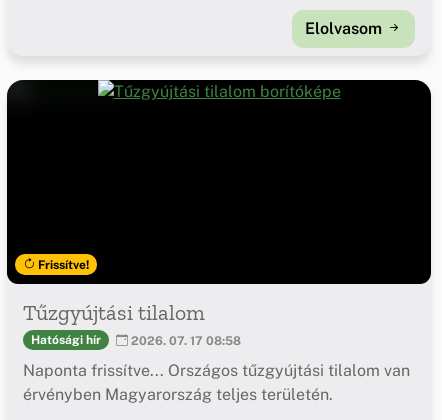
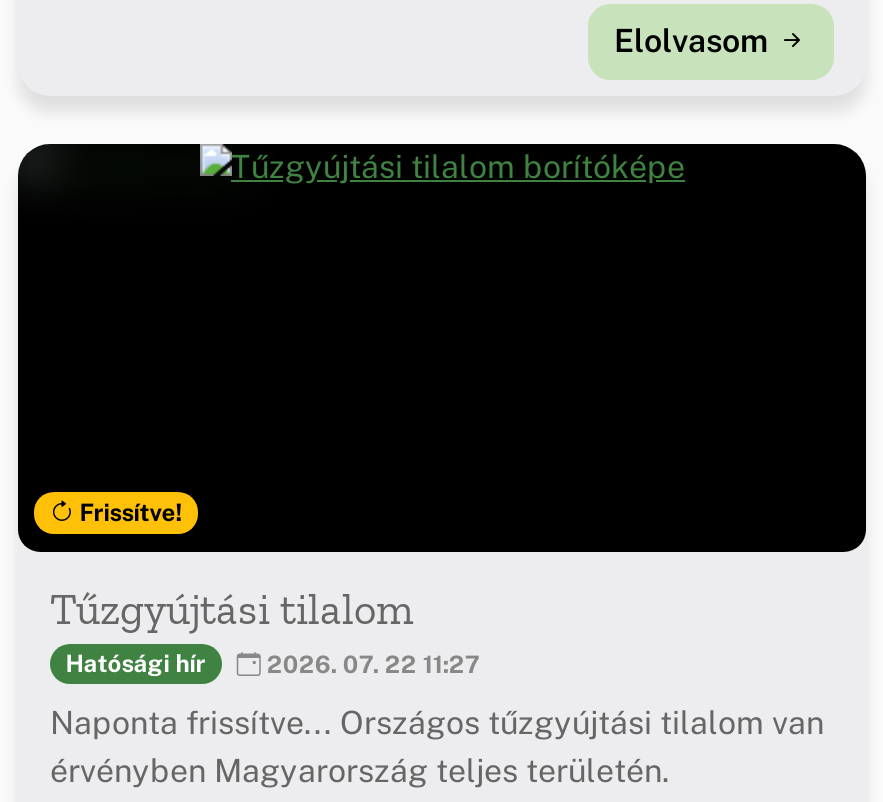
[31,333,241,347] Hatósági hír 2026. 07. 17 08:58 -> [66,650,481,679] Hatósági hír 2026. 07. 22 11:27

